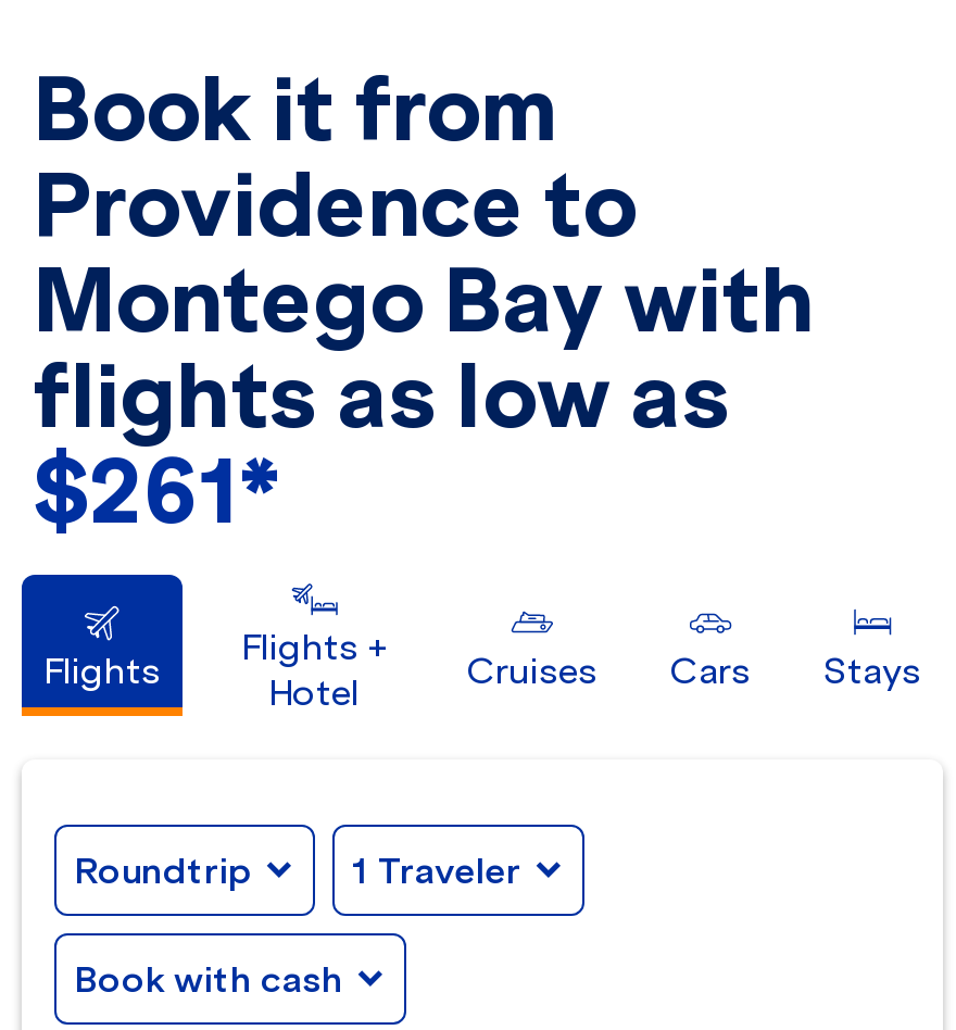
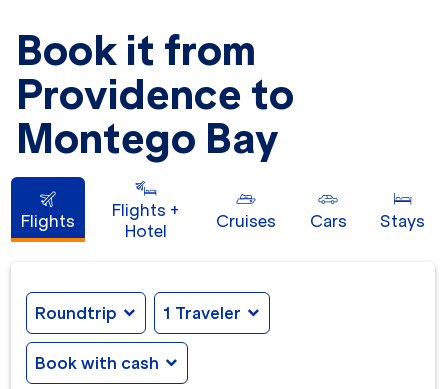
[33,244,815,547] Montego Bay with | flights as low as | $261* -> [16,113,279,164] Montego Bay

